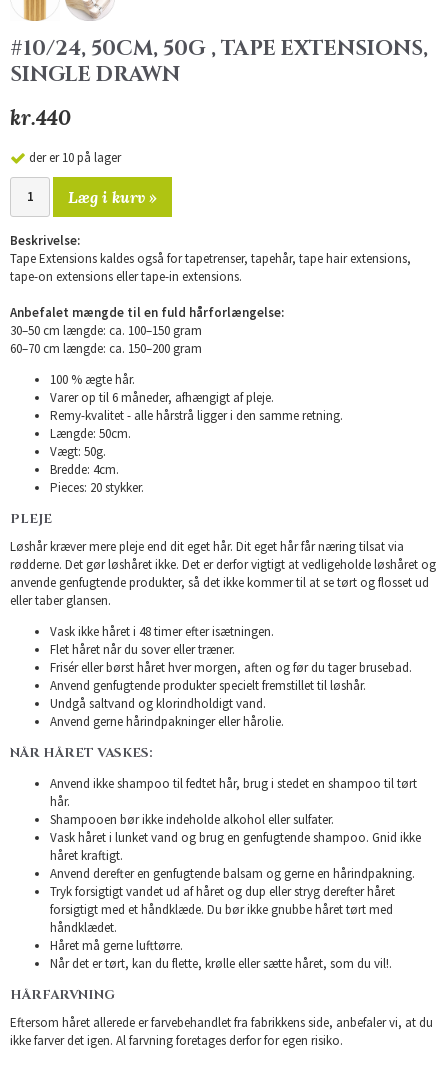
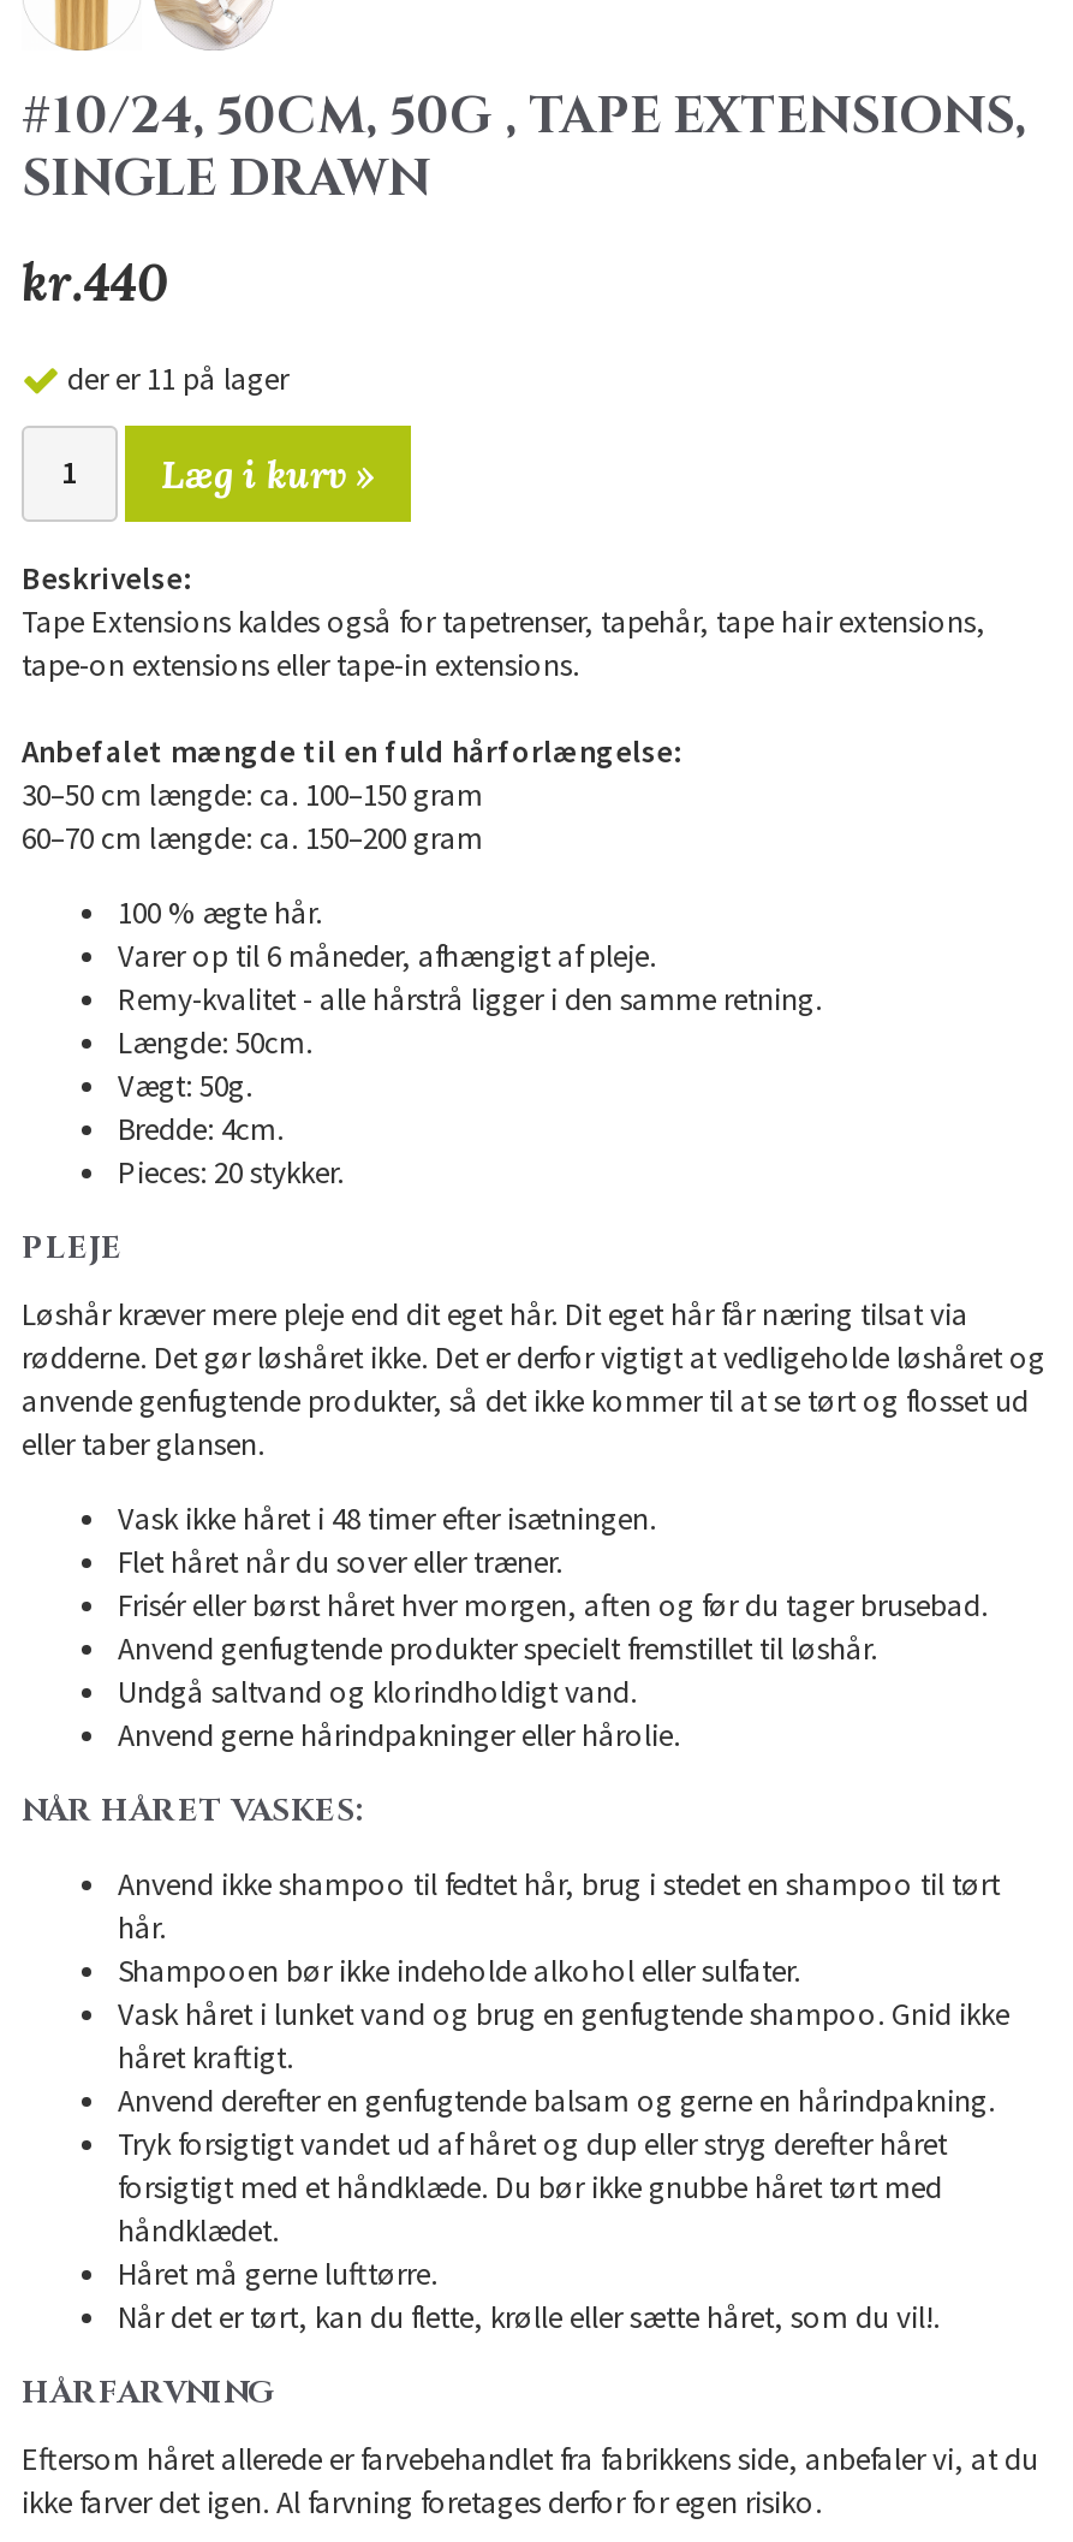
[29,149,121,166] der er 10 på lager -> [67,358,288,399] der er 11 på lager

